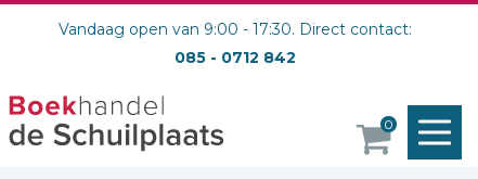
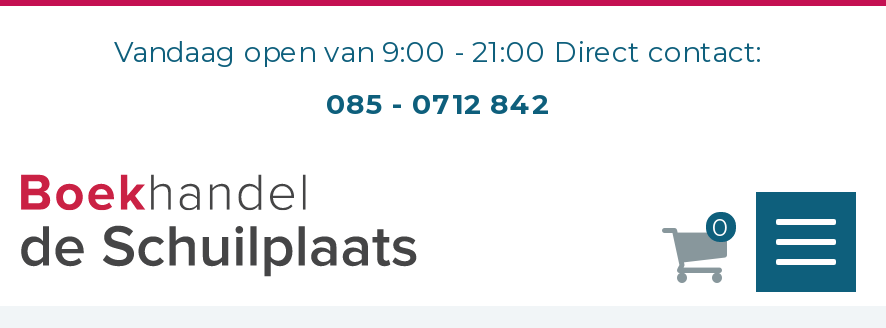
[59,20,412,39] Vandaag open van 9:00 - 17:30. Direct contact: -> [114,34,762,70] Vandaag open van 9:00 - 21:00 Direct contact:

